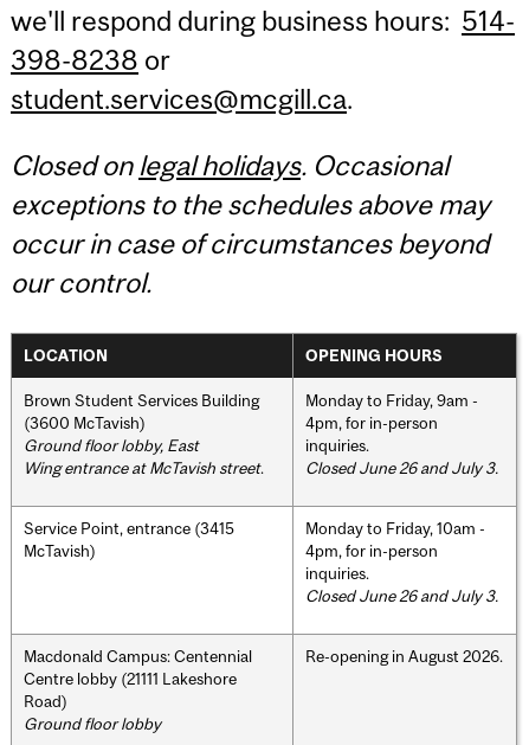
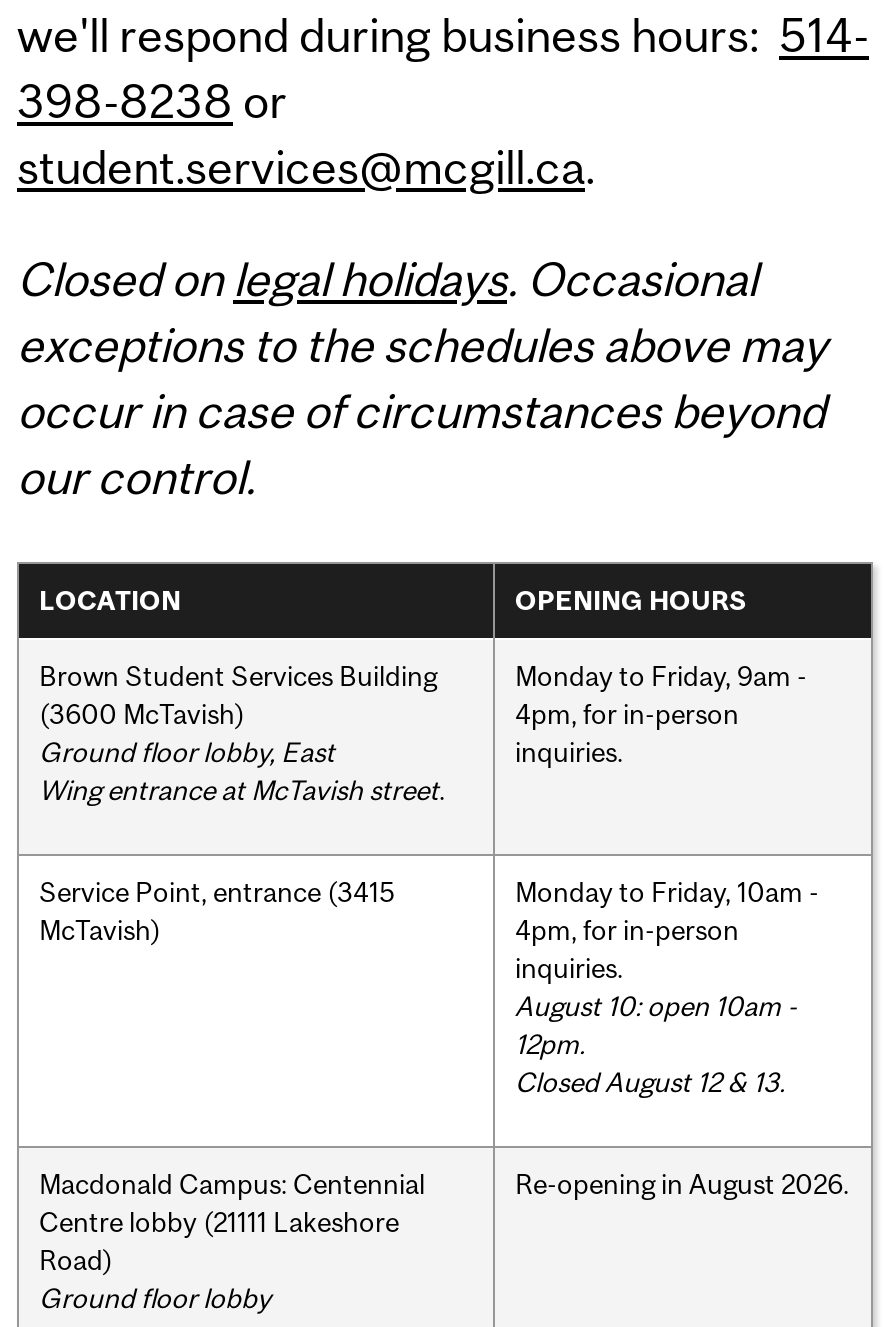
[305,458,498,477] Closed June 26 and July 3. -> none
[305,586,498,605] Closed June 26 and July 3. -> [515,989,797,1097] August 10: open 10am - | 12pm. | Closed August 12 & 13.

